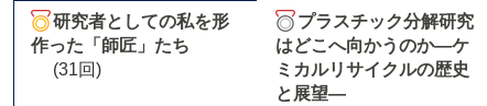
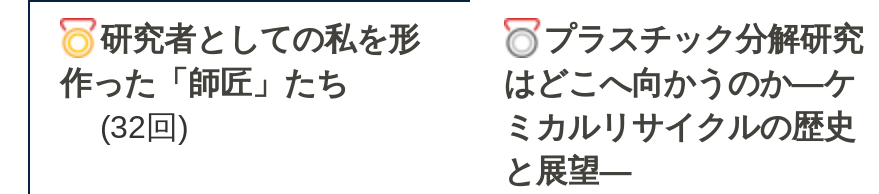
[53,60,101,78] (31回) -> [100,110,188,144] (32回)

